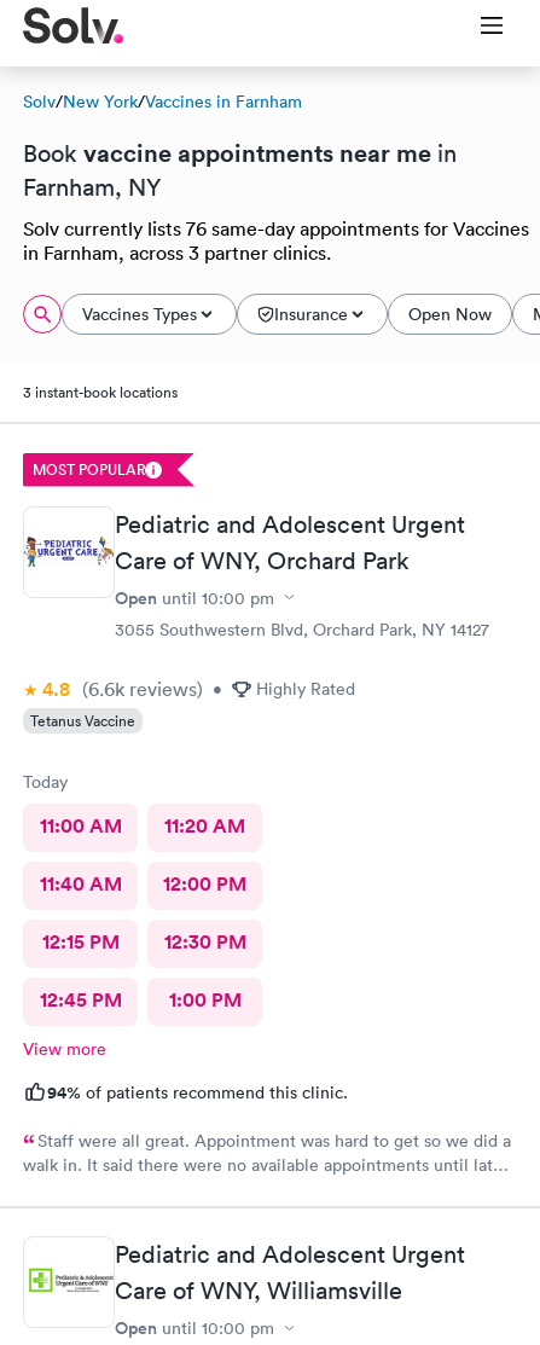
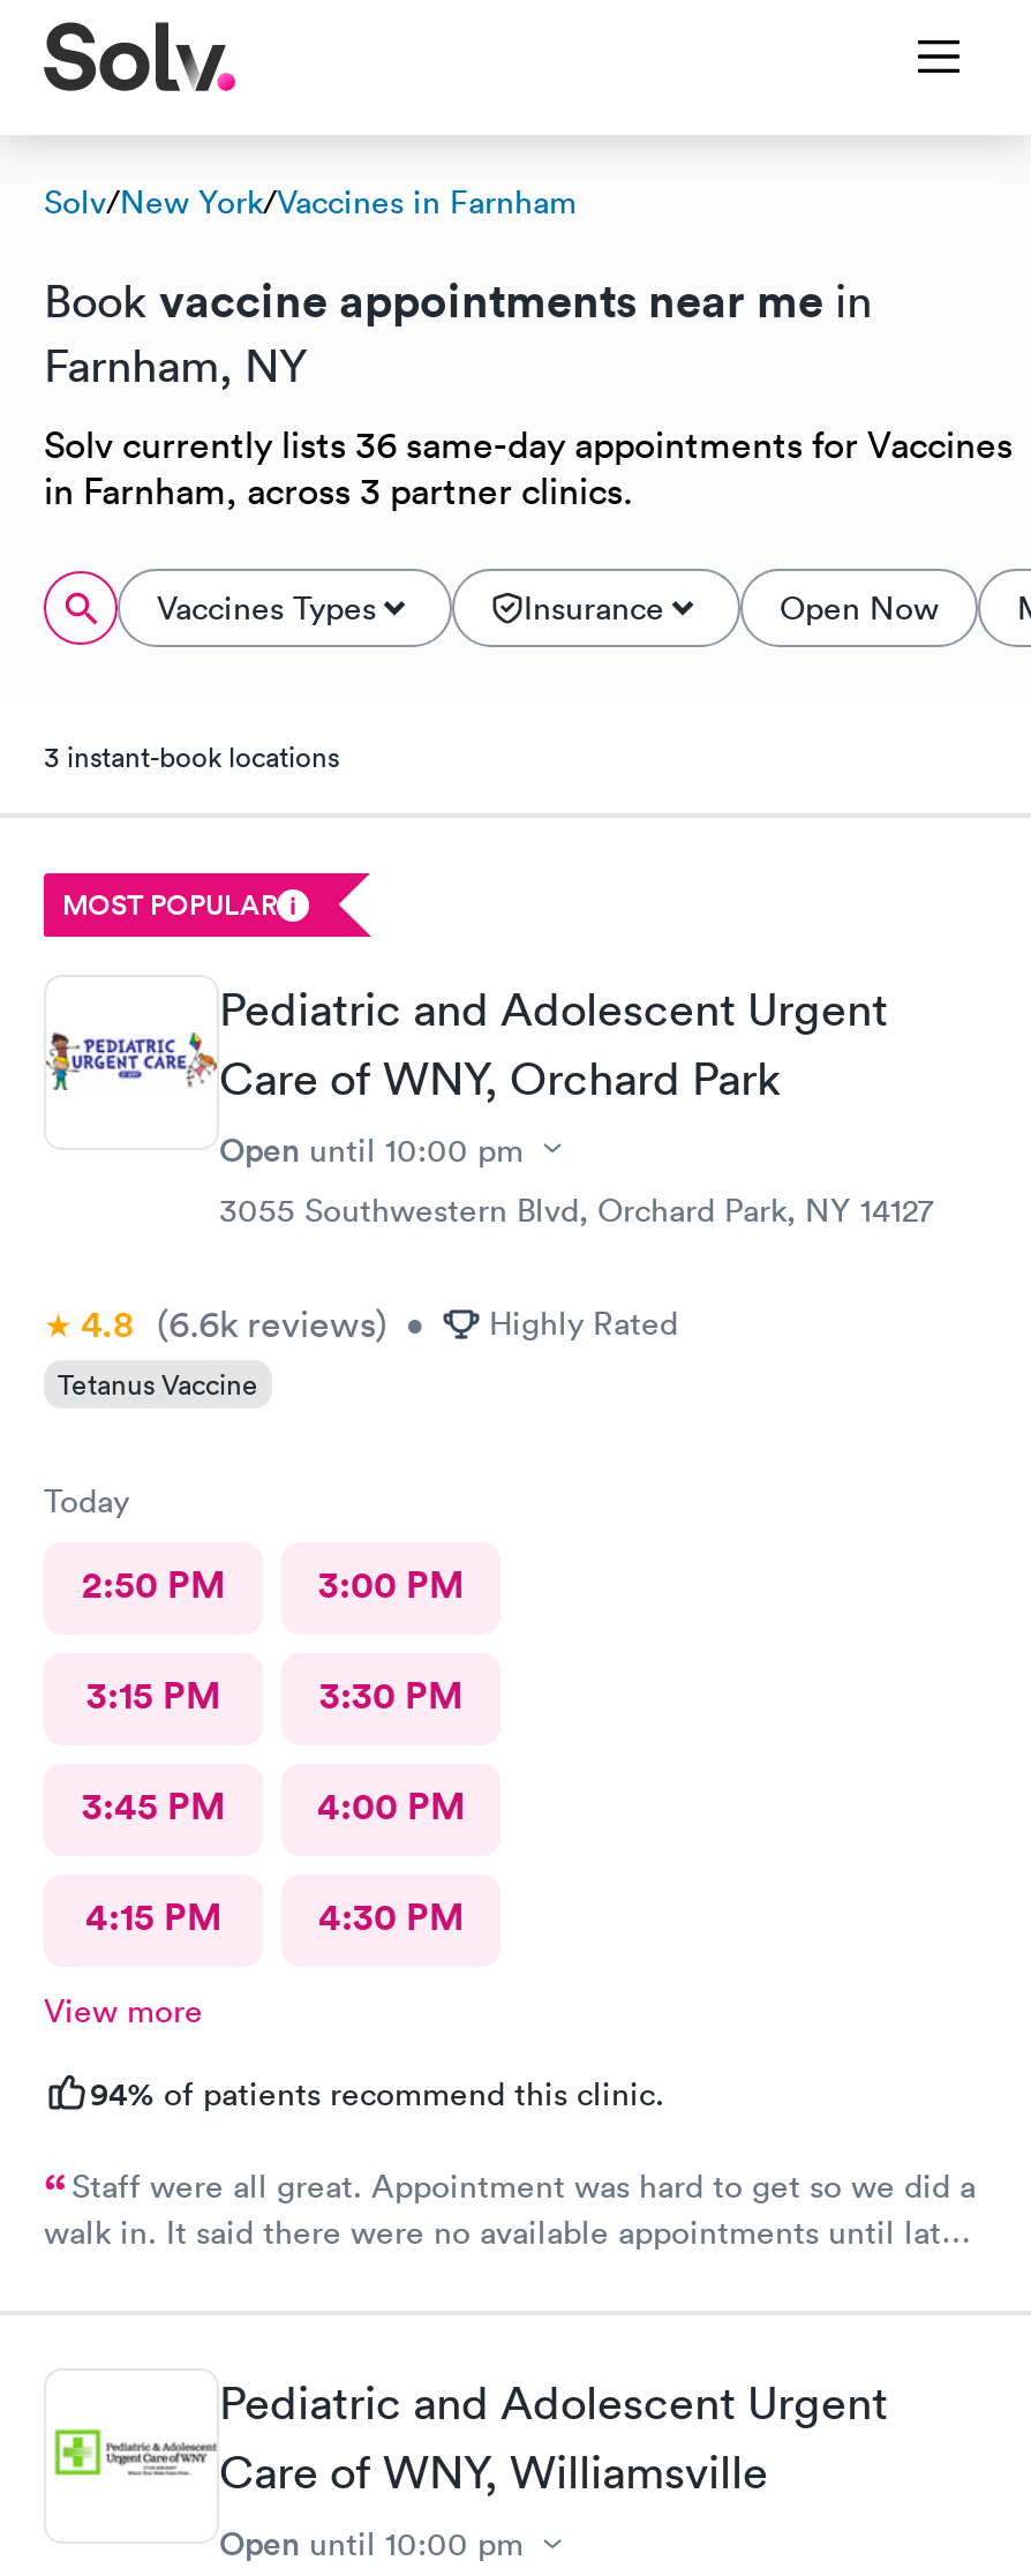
[23,216,529,240] Solv currently lists 76 same-day appointments for Vaccines -> [44,421,1013,467] Solv currently lists 36 same-day appointments for Vaccines
[39,813,245,838] 11:00 AM | 11:20 AM -> [82,1560,464,1608] 2:50 PM | 3:00 PM
[39,871,246,896] 11:40 AM | 12:00 PM -> [86,1670,462,1719] 3:15 PM | 3:30 PM
[42,929,246,954] 12:15 PM | 12:30 PM -> [82,1781,465,1830] 3:45 PM | 4:00 PM
[39,987,241,1012] 12:45 PM | 1:00 PM -> [85,1892,464,1940] 4:15 PM | 4:30 PM

